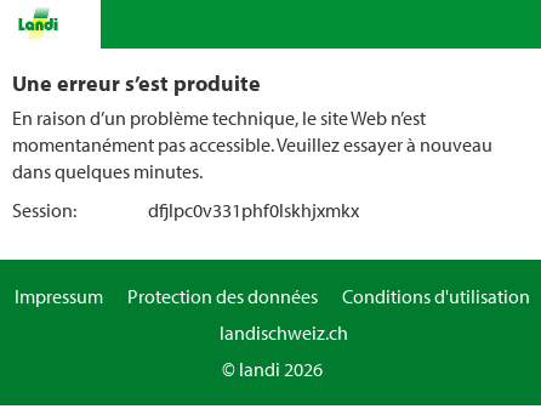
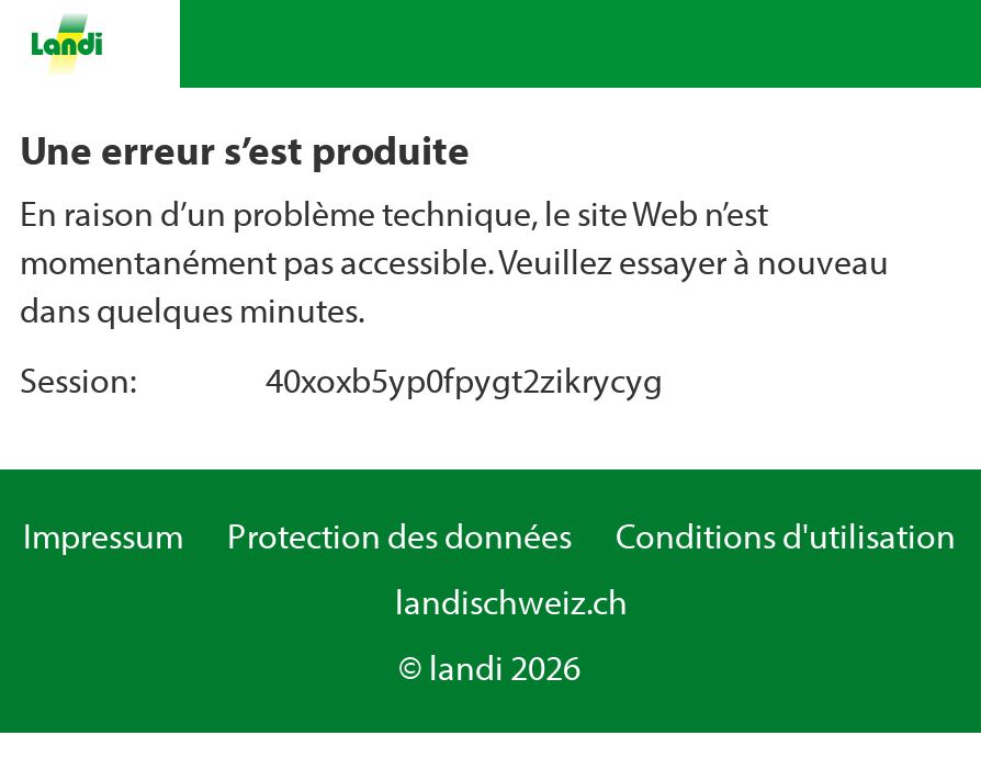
[148,198,359,222] dfjlpc0v331phf0lskhjxmkx -> [266,358,663,401] 40xoxb5yp0fpygt2zikrycyg

